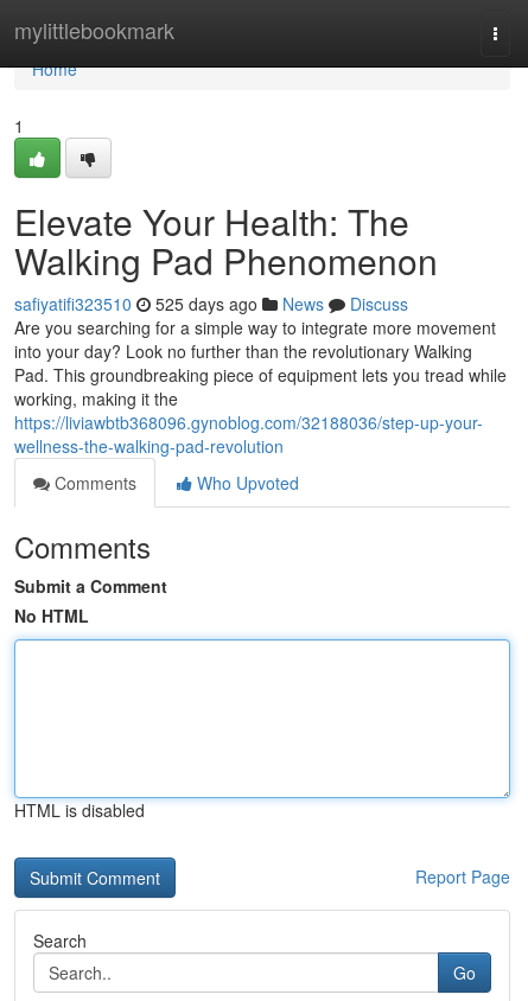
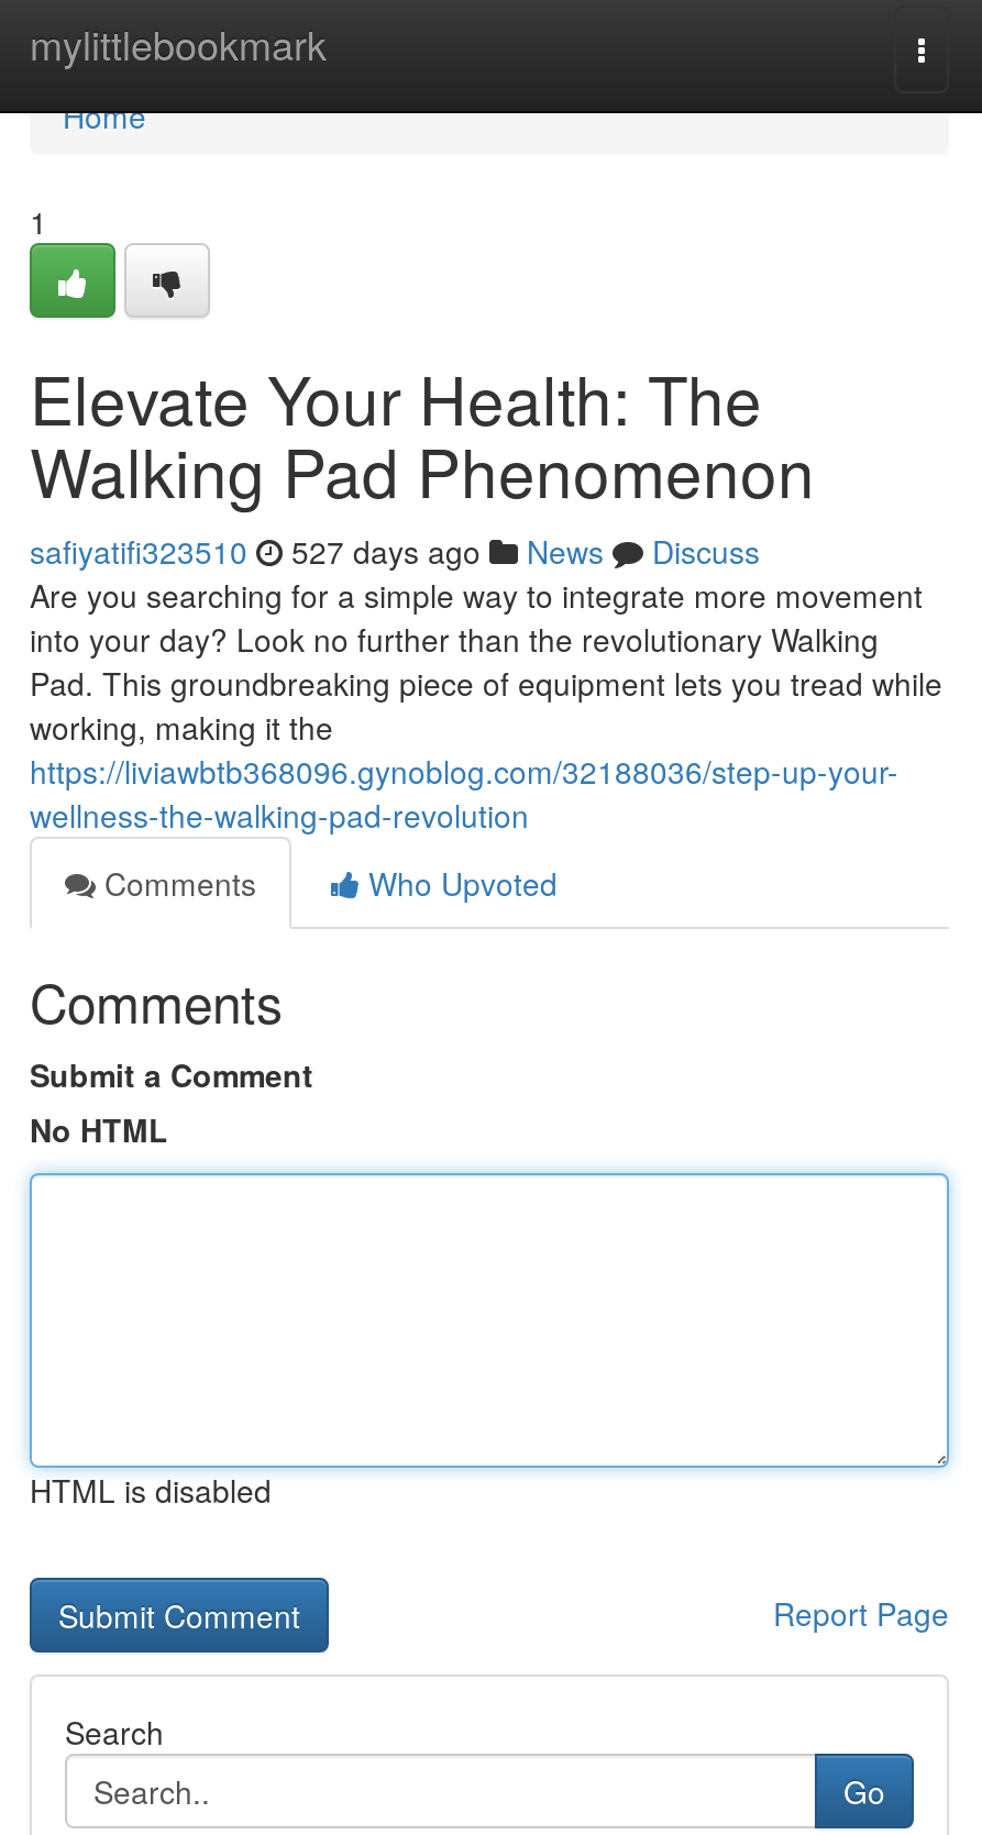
[14,292,408,315] safiyatifi323510 525 days ago News Discuss -> [30,529,760,573] safiyatifi323510 527 days ago News Discuss

